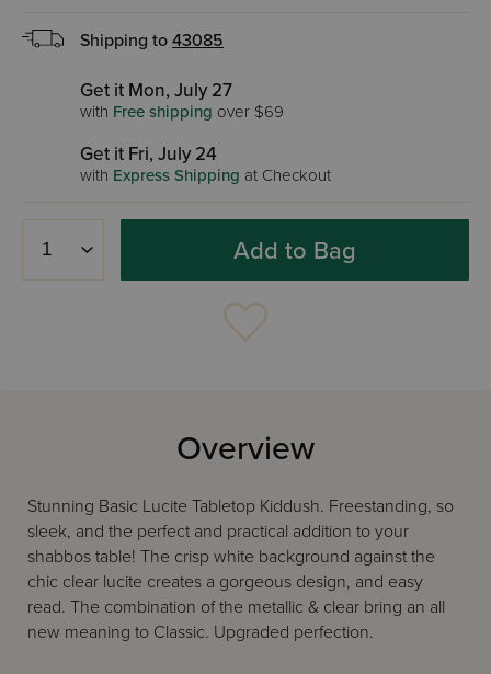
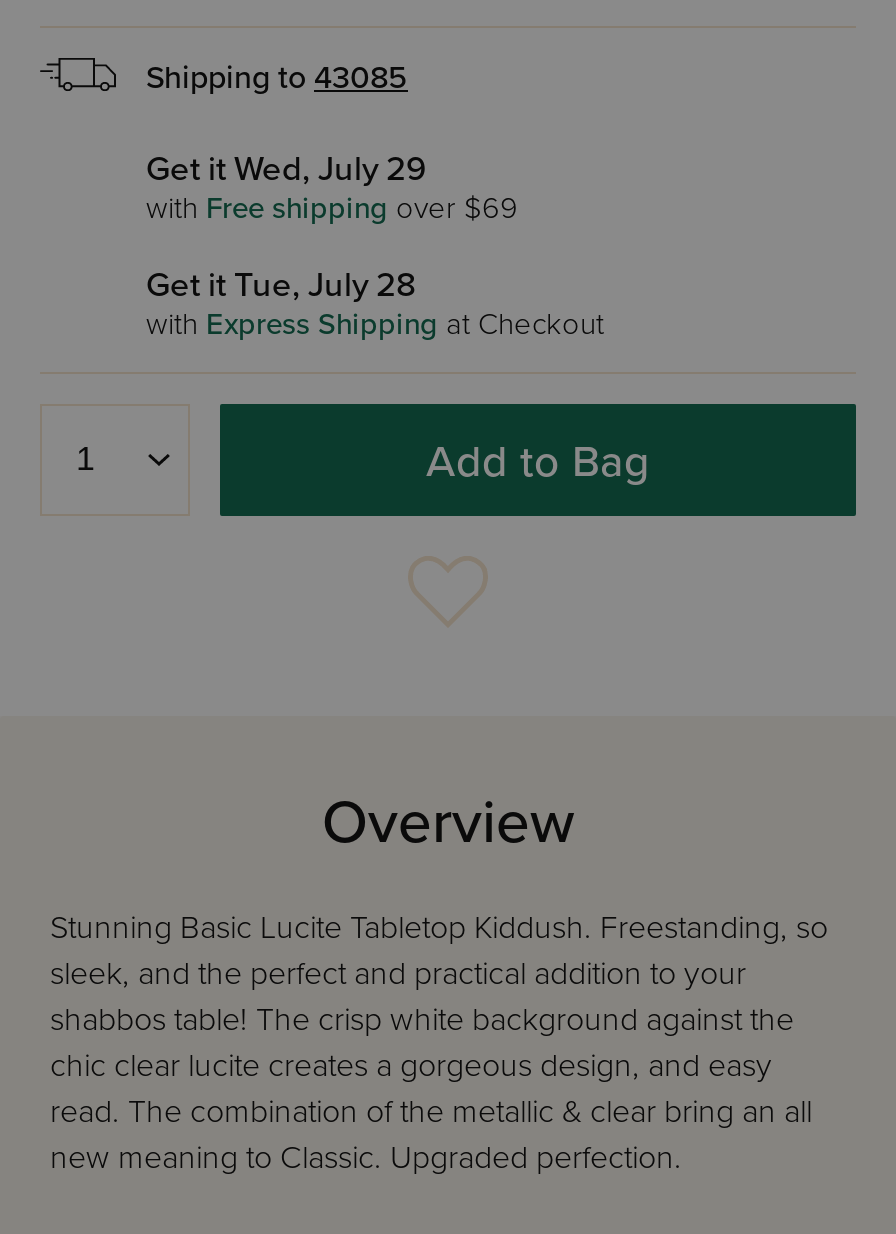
[80,79,232,102] Get it Mon, July 27 -> [146,148,426,190] Get it Wed, July 29
[80,142,217,165] Get it Fri, July 24 -> [146,264,416,306] Get it Tue, July 28

